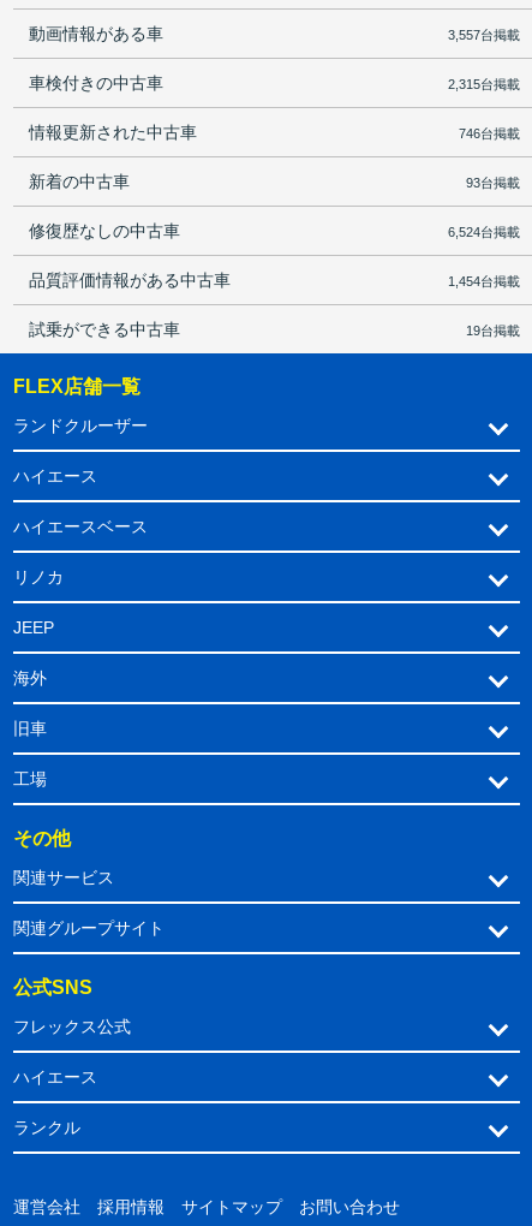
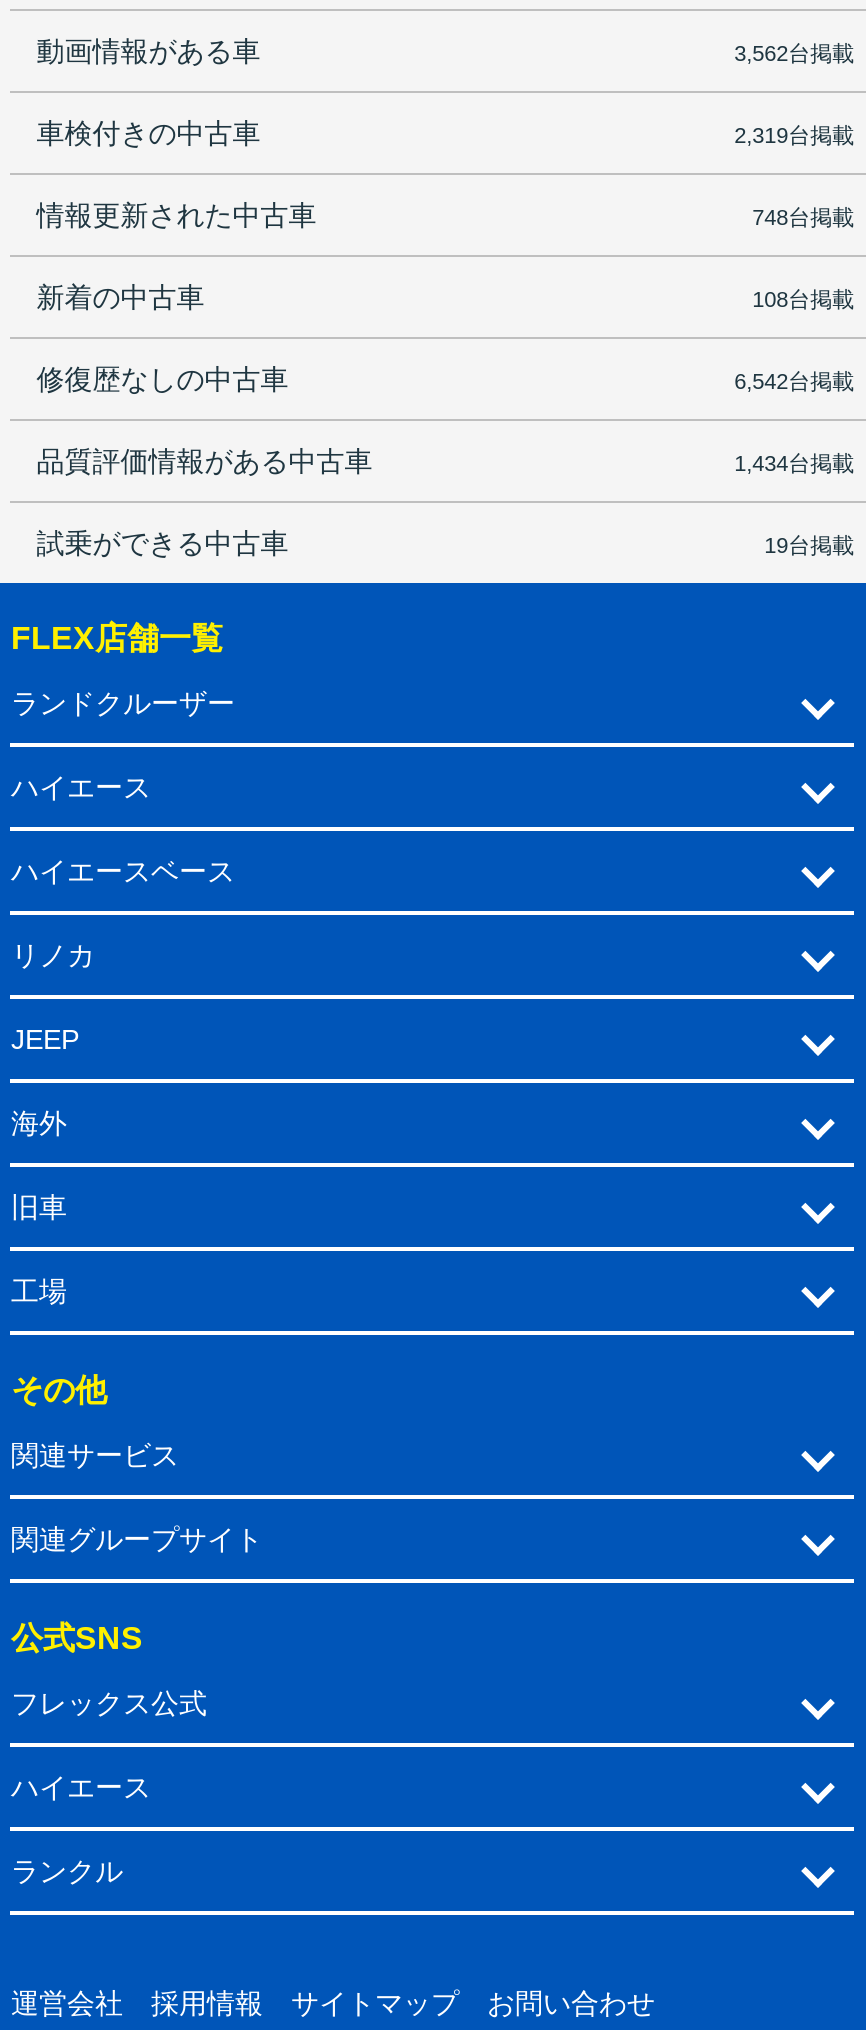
[448,27,520,42] 3,557台掲載 -> [734,40,854,64] 3,562台掲載
[448,77,520,91] 2,315台掲載 -> [734,122,854,146] 2,319台掲載
[459,126,520,140] 746台掲載 -> [752,204,854,228] 748台掲載
[466,175,520,190] 93台掲載 -> [752,286,854,310] 108台掲載
[448,224,520,239] 6,524台掲載 -> [734,368,854,392] 6,542台掲載
[448,274,520,288] 1,454台掲載 -> [734,450,854,474] 1,434台掲載

